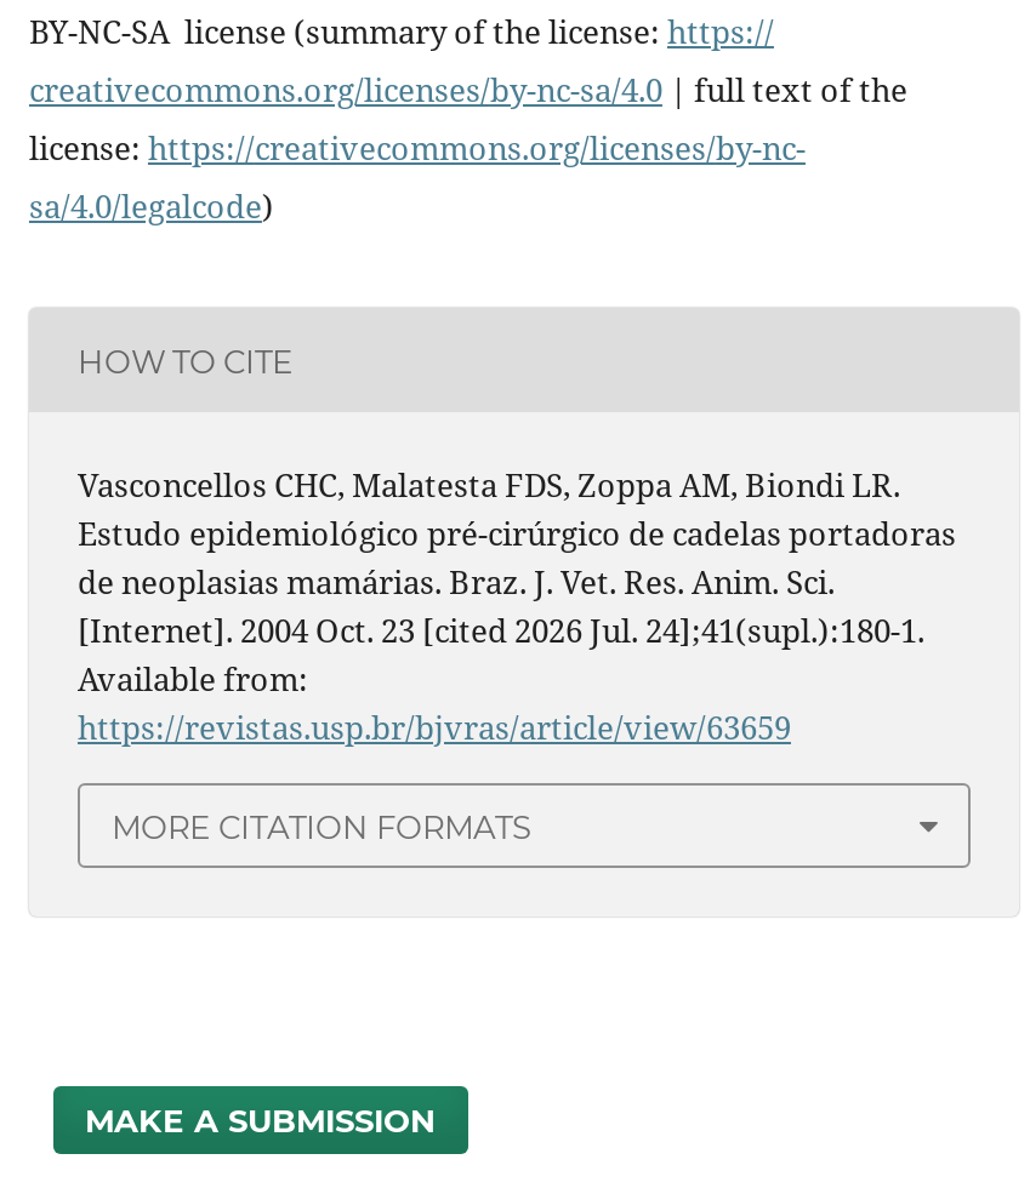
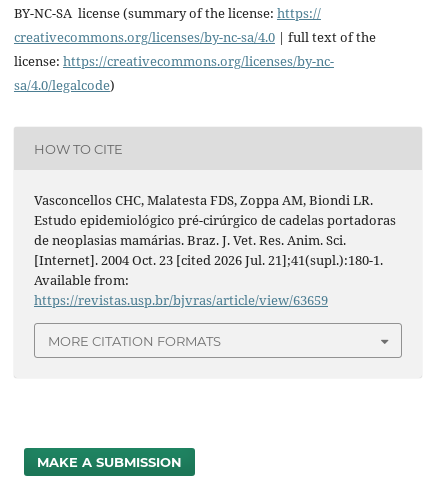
[78,609,924,653] [Internet]. 2004 Oct. 23 [cited 2026 Jul. 24];41(supl.):180-1. -> [34,251,383,269] [Internet]. 2004 Oct. 23 [cited 2026 Jul. 21];41(supl.):180-1.

